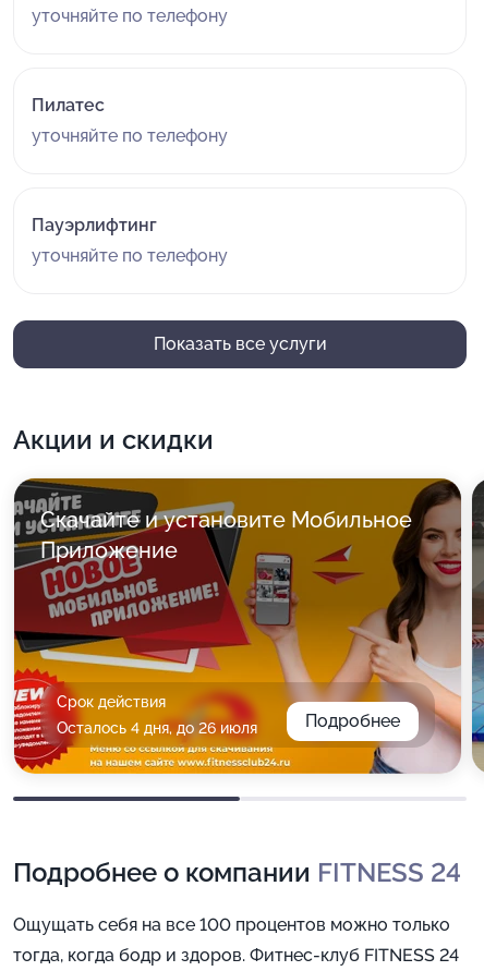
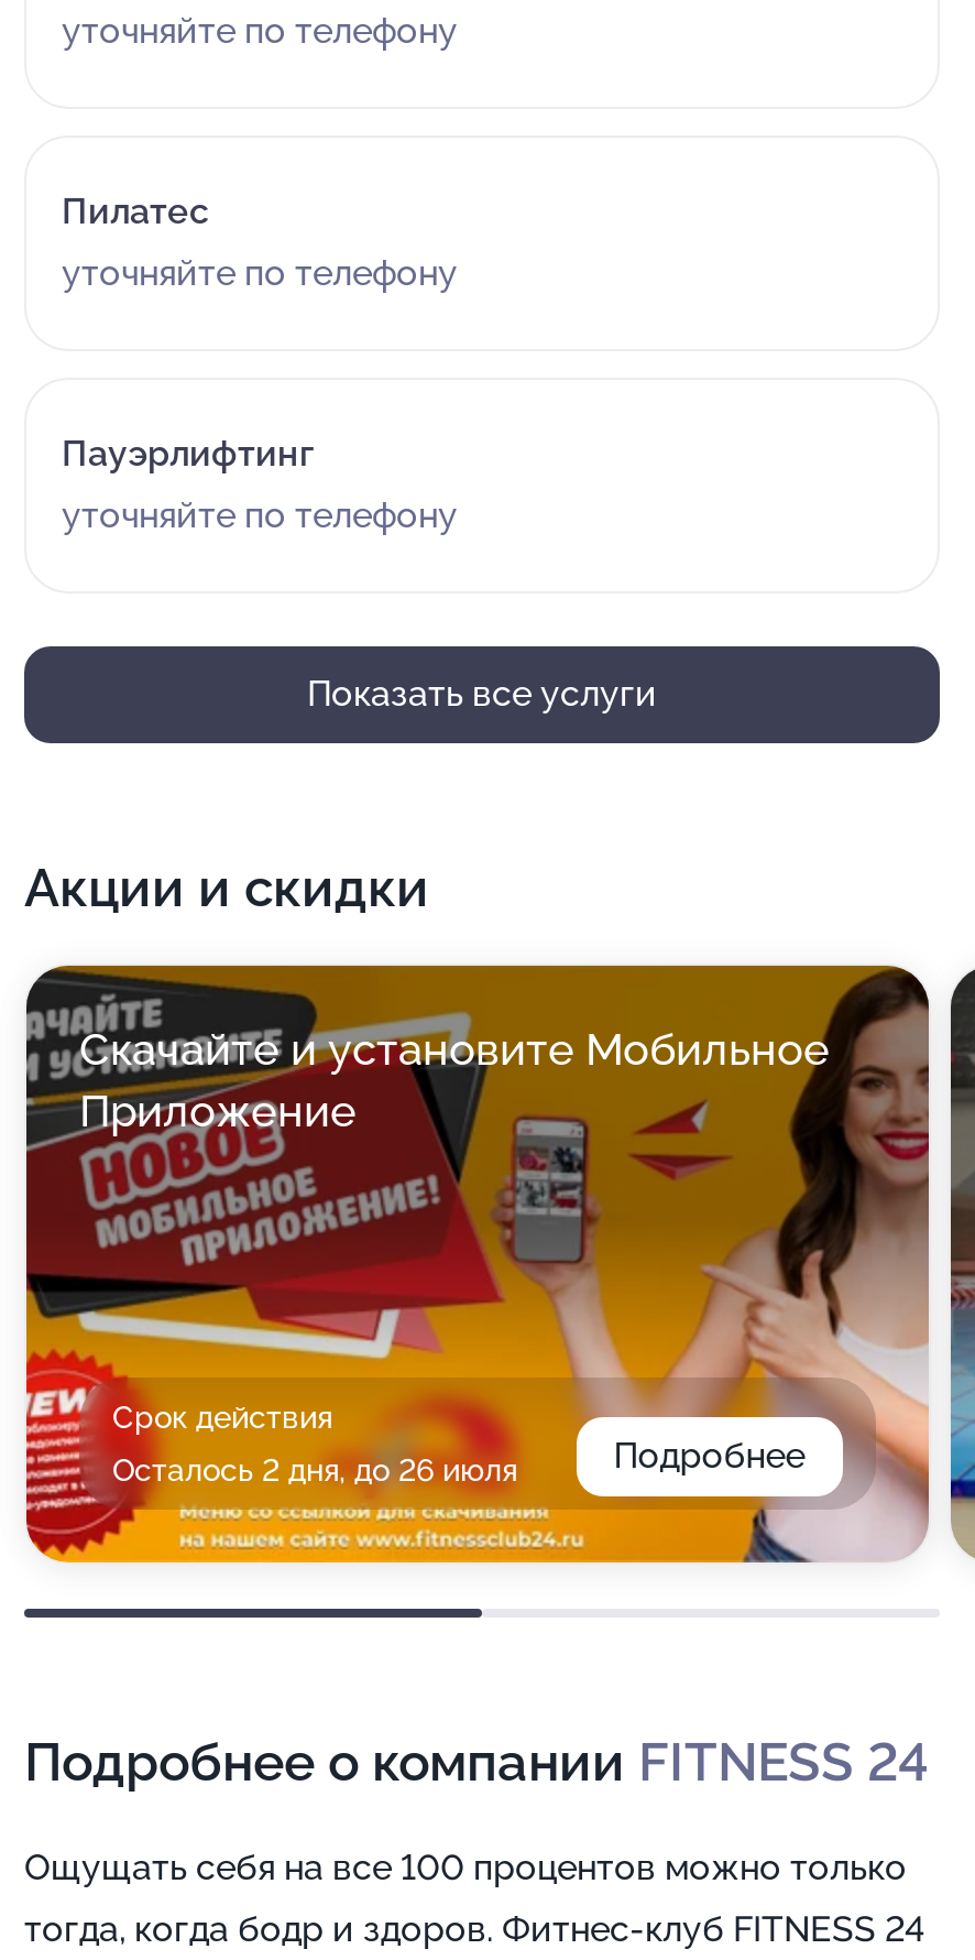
[57,719,257,737] Осталось 4 дня, до 26 июля -> [112,1452,517,1488] Осталось 2 дня, до 26 июля

